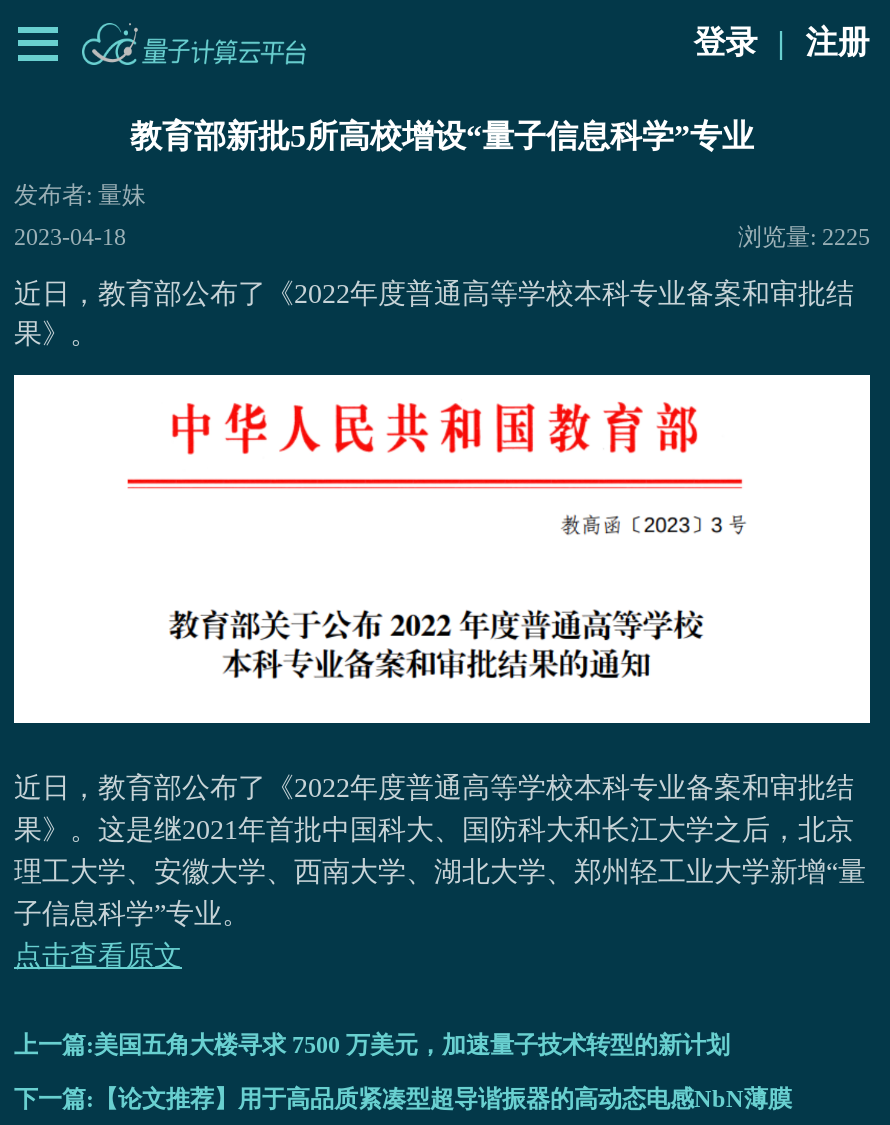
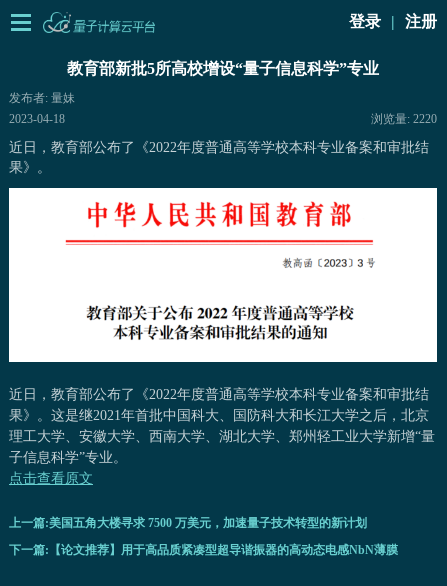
[738,223,870,251] 浏览量: 2225 -> [371,112,437,126] 浏览量: 2220

